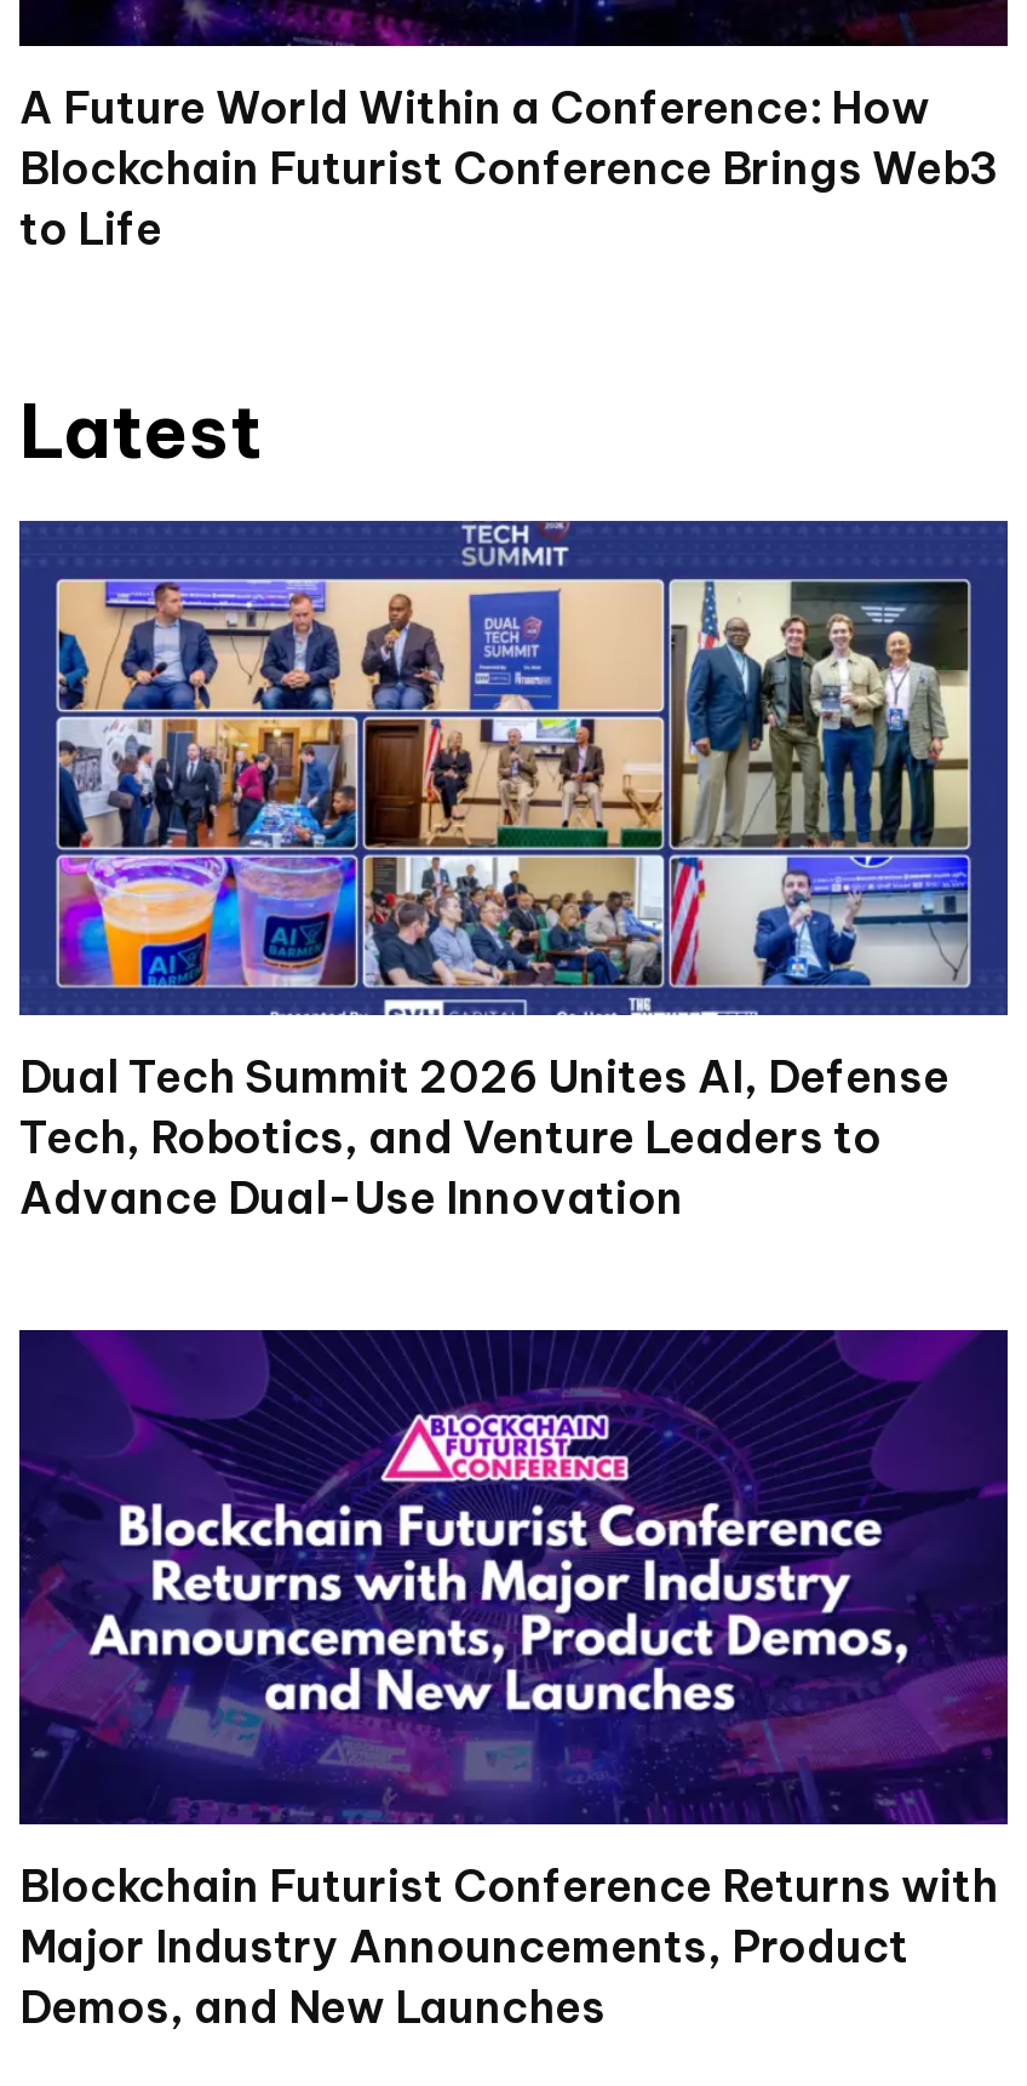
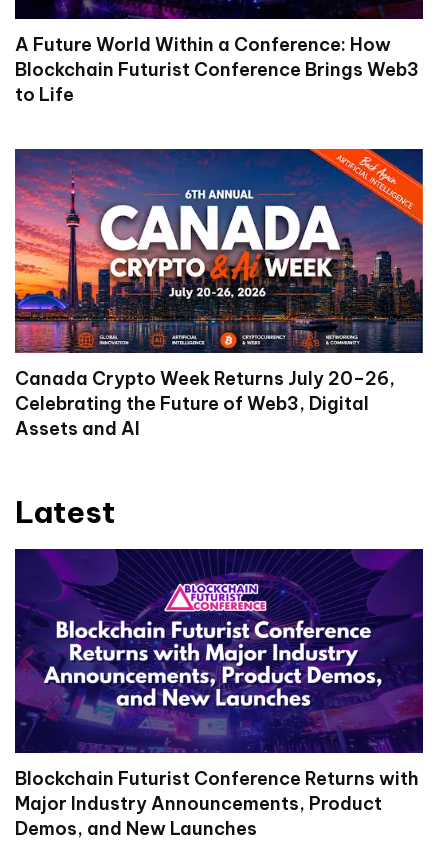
none -> [15,367,395,440] Canada Crypto Week Returns July 20–26, | Celebrating the Future of Web3, Digital | Assets and AI
moved [19,384,262,476] -> [15,493,115,531]: Latest
[19,518,1008,1015] [image] -> [14,148,424,354] [image]
[19,1048,949,1225] Dual Tech Summit 2026 Unites AI, Defense | Tech, Robotics, and Venture Leaders to | Advance Dual-Use Innovation -> none

